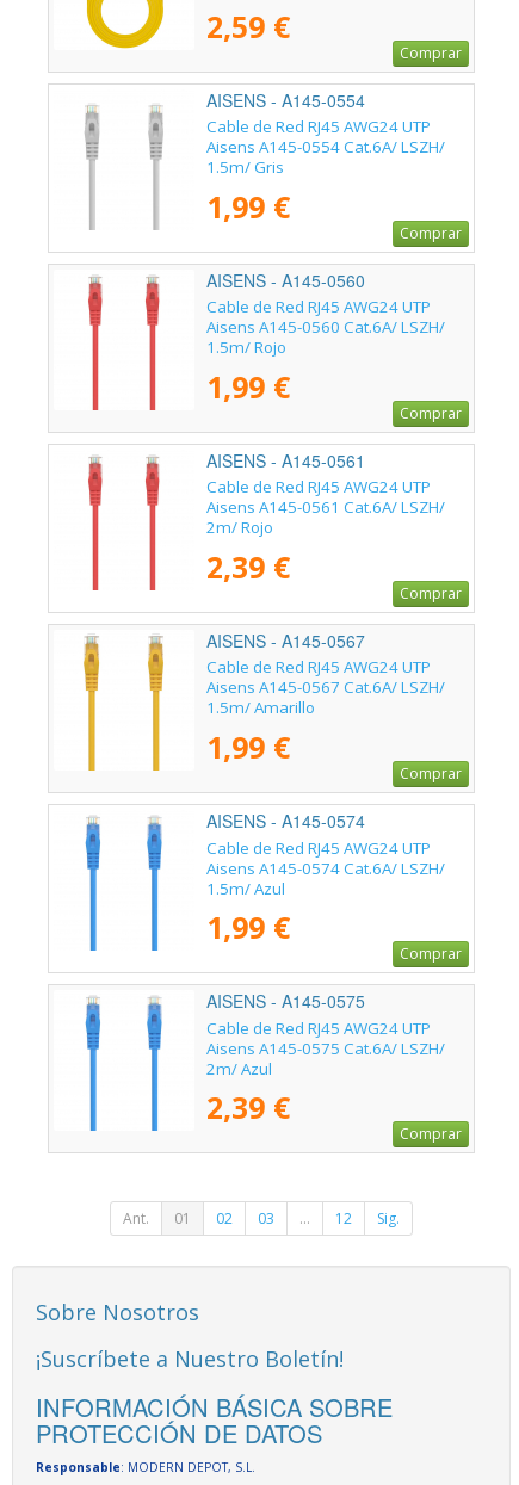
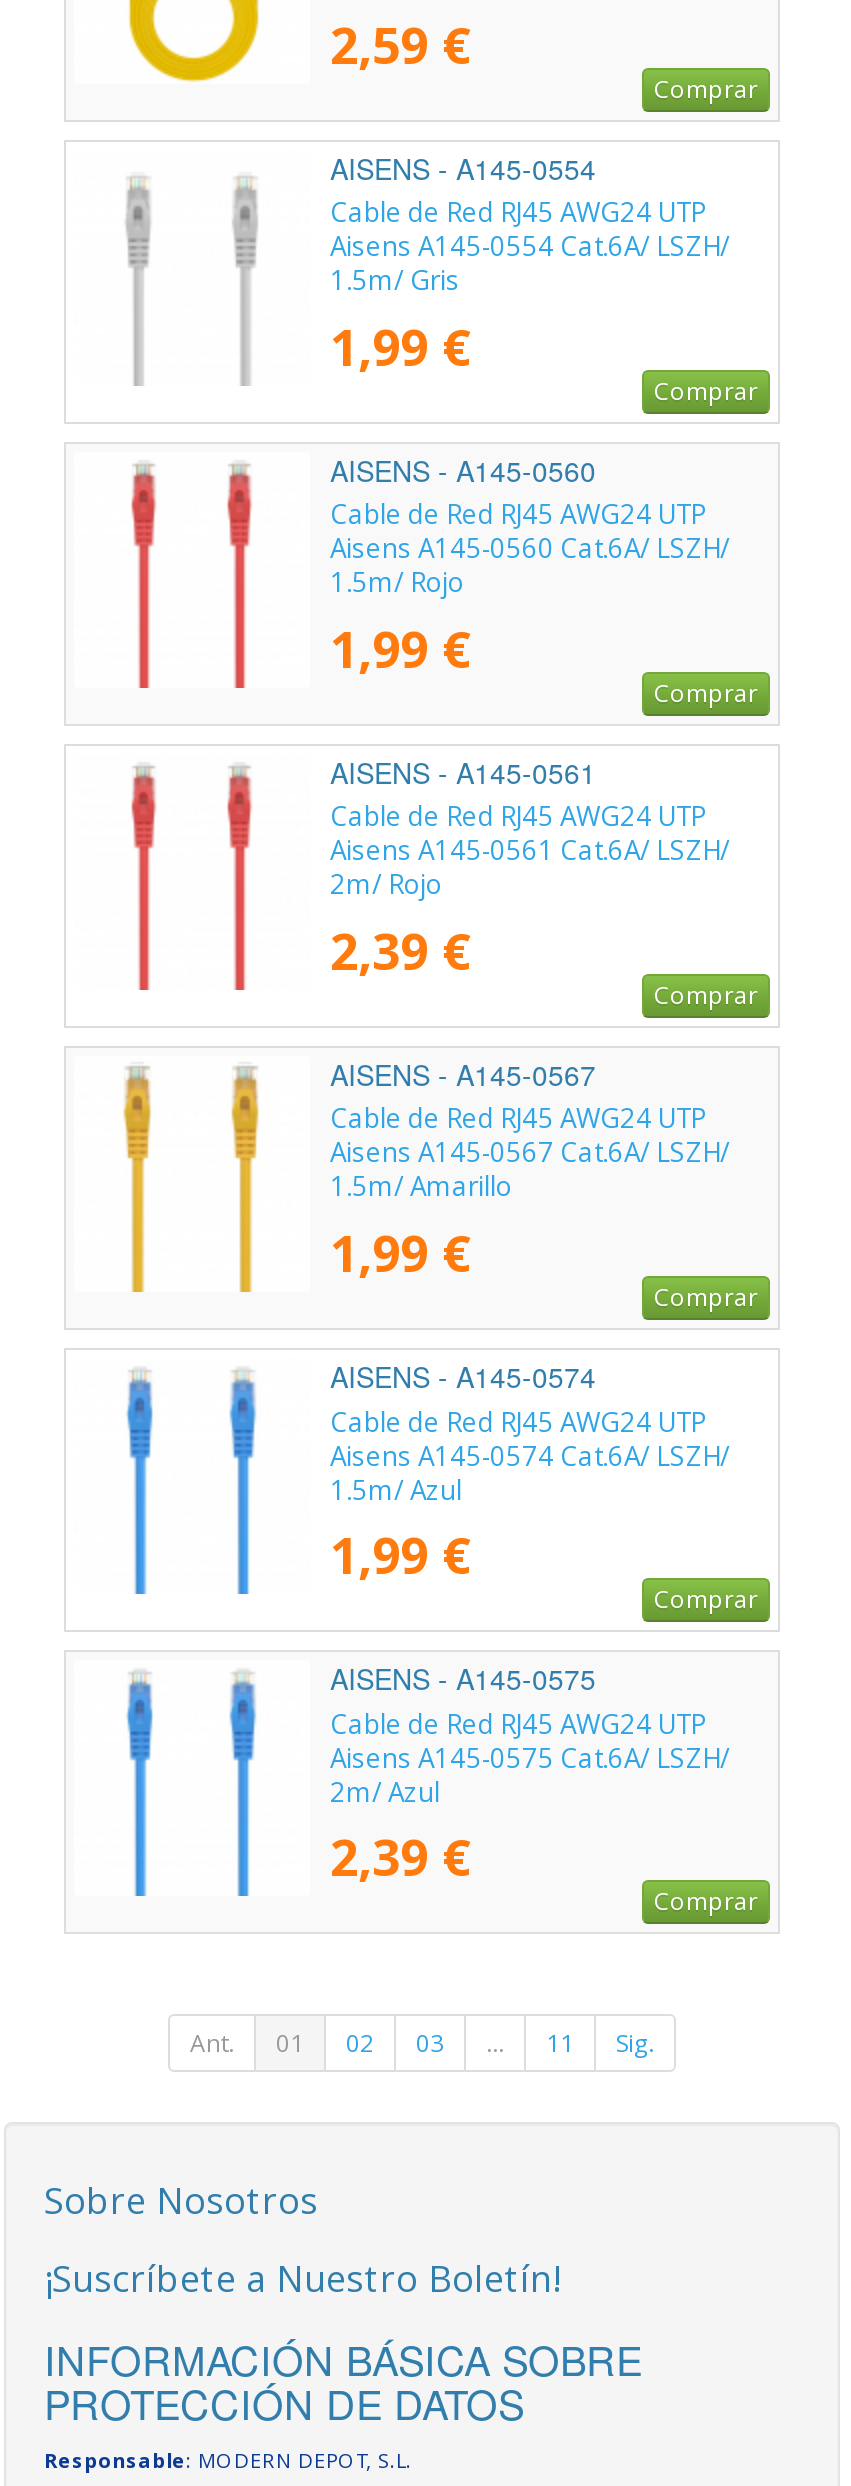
[335,1209,352,1229] 12 -> [546,2027,574,2061] 11

